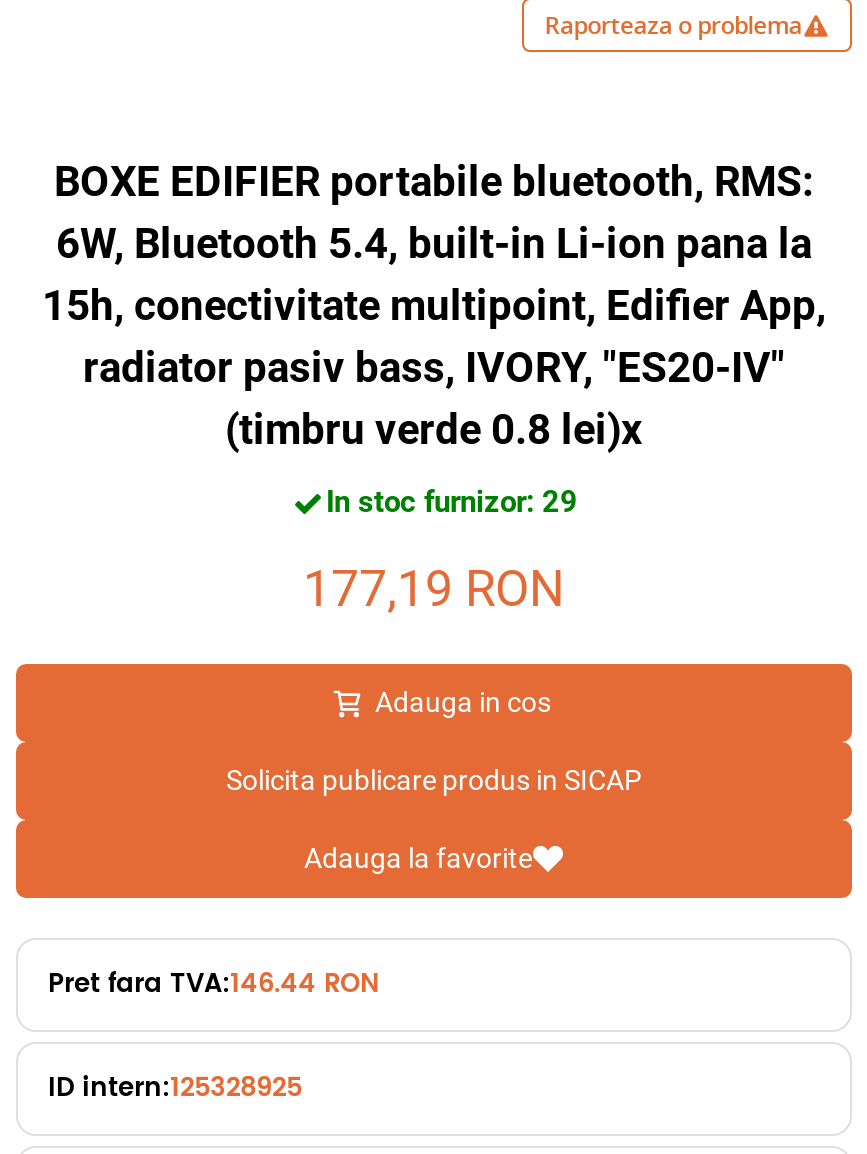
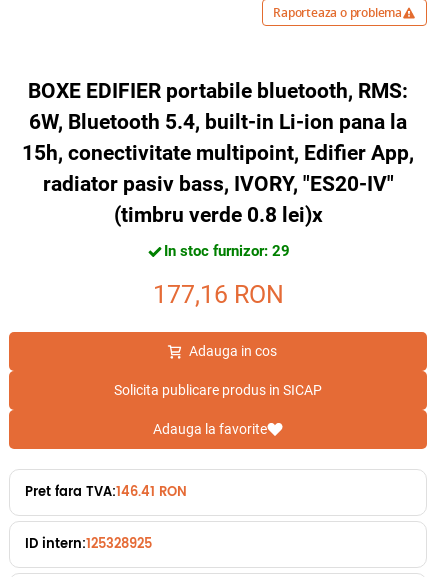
[303,560,565,618] 177,19 RON -> [152,280,283,309] 177,16 RON
[48,964,380,1006] Pret fara TVA:146.44 RON -> [25,482,187,503] Pret fara TVA:146.41 RON

